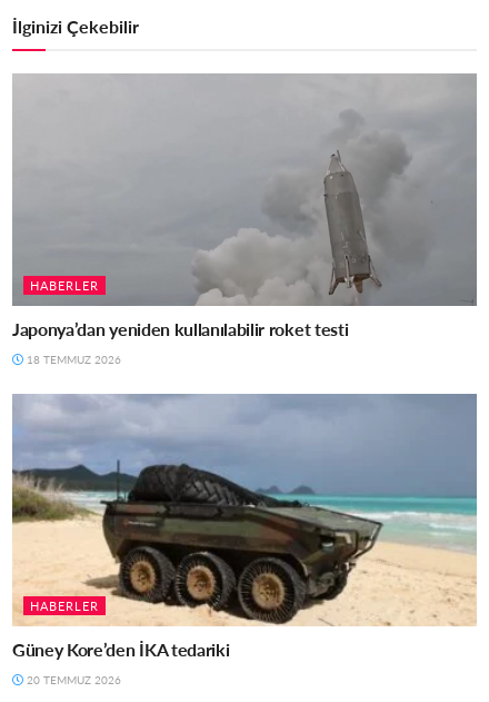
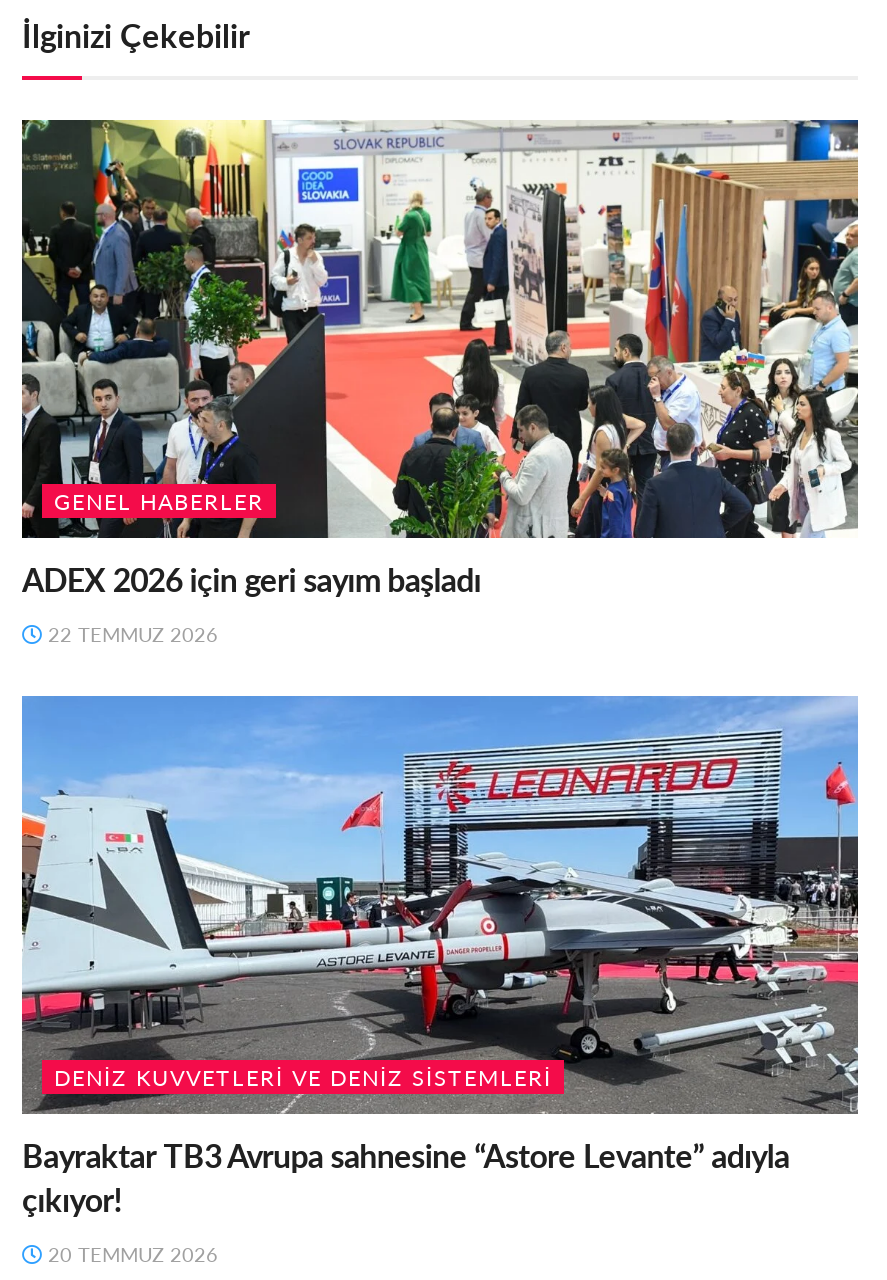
[13,73,478,307] [image] | HABERLER -> [22,120,858,540] [image] | GENEL HABERLER
[12,316,348,367] Japonya’dan yeniden kullanılabilir roket testi | 18 TEMMUZ 2026 -> [22,556,481,648] ADEX 2026 için geri sayım başladı | 22 TEMMUZ 2026
[12,394,477,626] [image] | HABERLER -> [20,696,860,1116] [image] | DENIZ KUVVETLERI VE DENIZ SISTEMLERI
[12,636,229,662] Güney Kore’den İKA tedariki -> [22,1132,789,1222] Bayraktar TB3 Avrupa sahnesine “Astore Levante” adıyla | çıkıyor!

